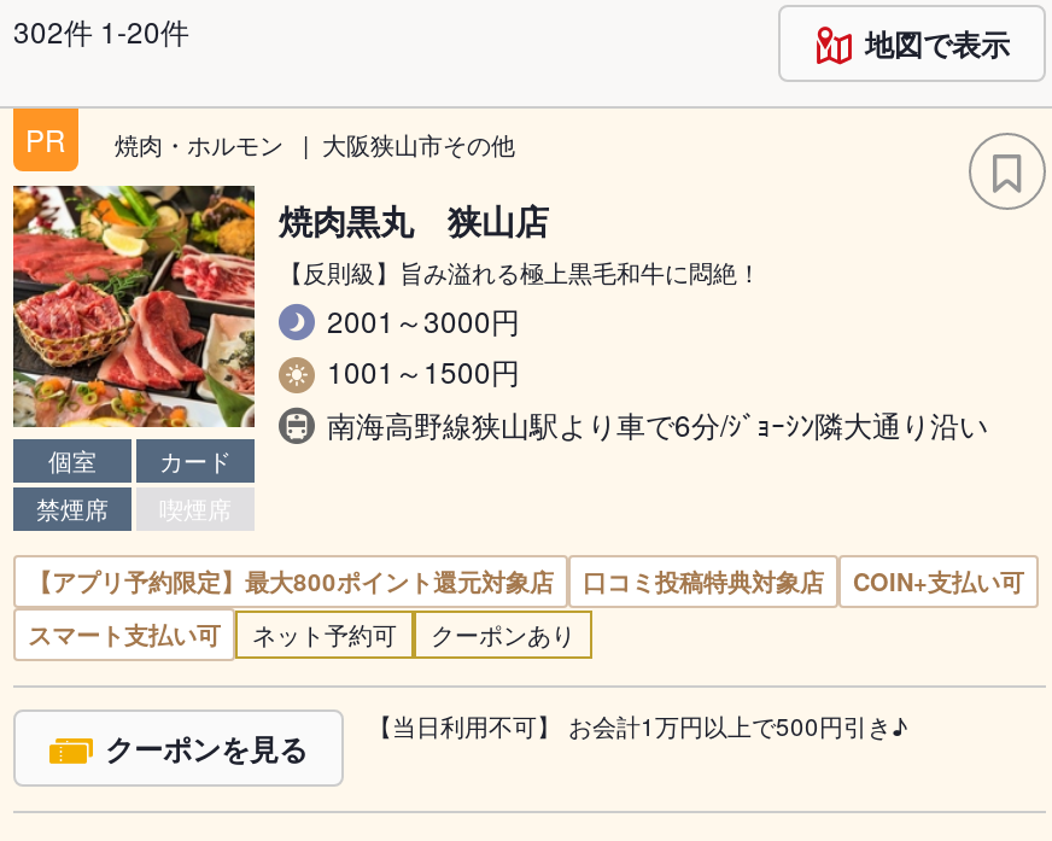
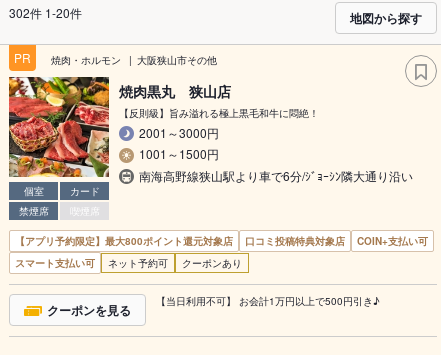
[865,22,1010,65] 地図で表示 -> [350,9,422,27] 地図から探す

